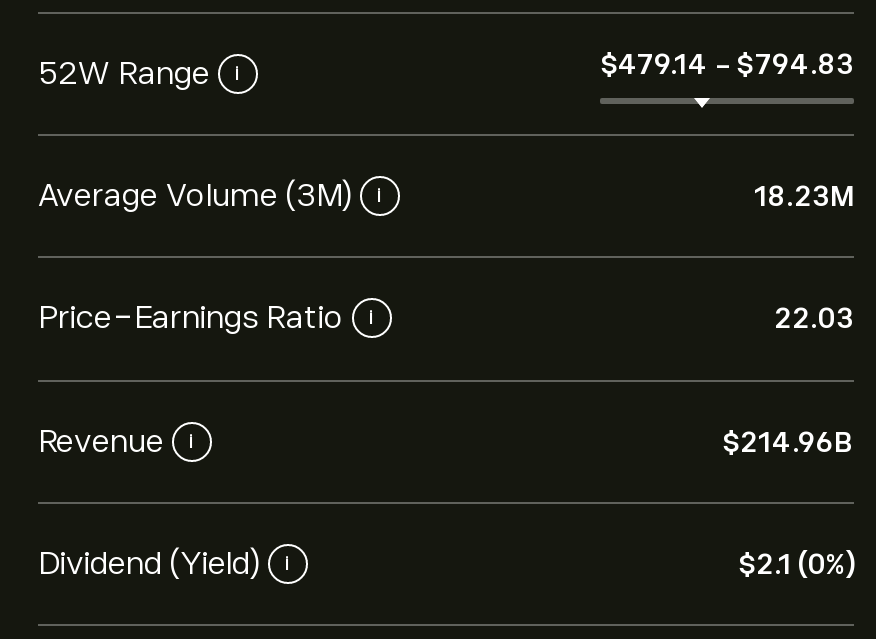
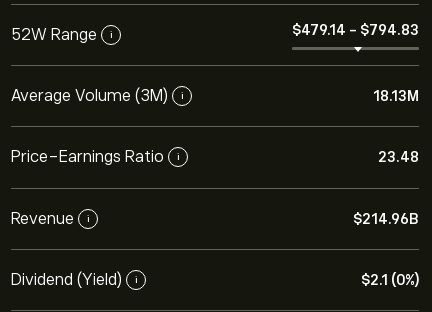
[754,180,854,212] 18.23M -> [373,88,419,104] 18.13M
[774,302,854,334] 22.03 -> [378,149,419,165] 23.48

